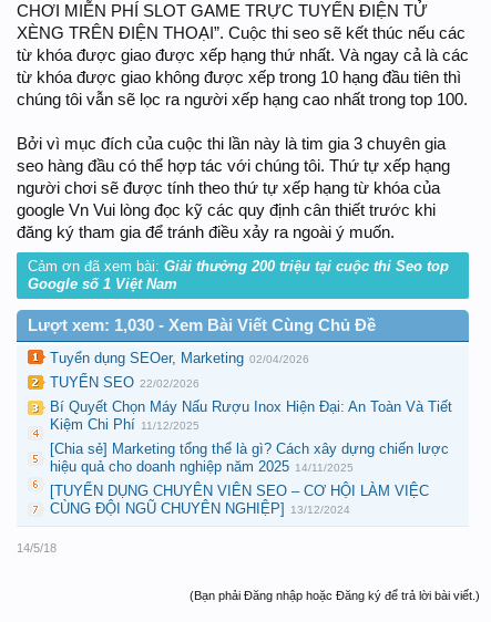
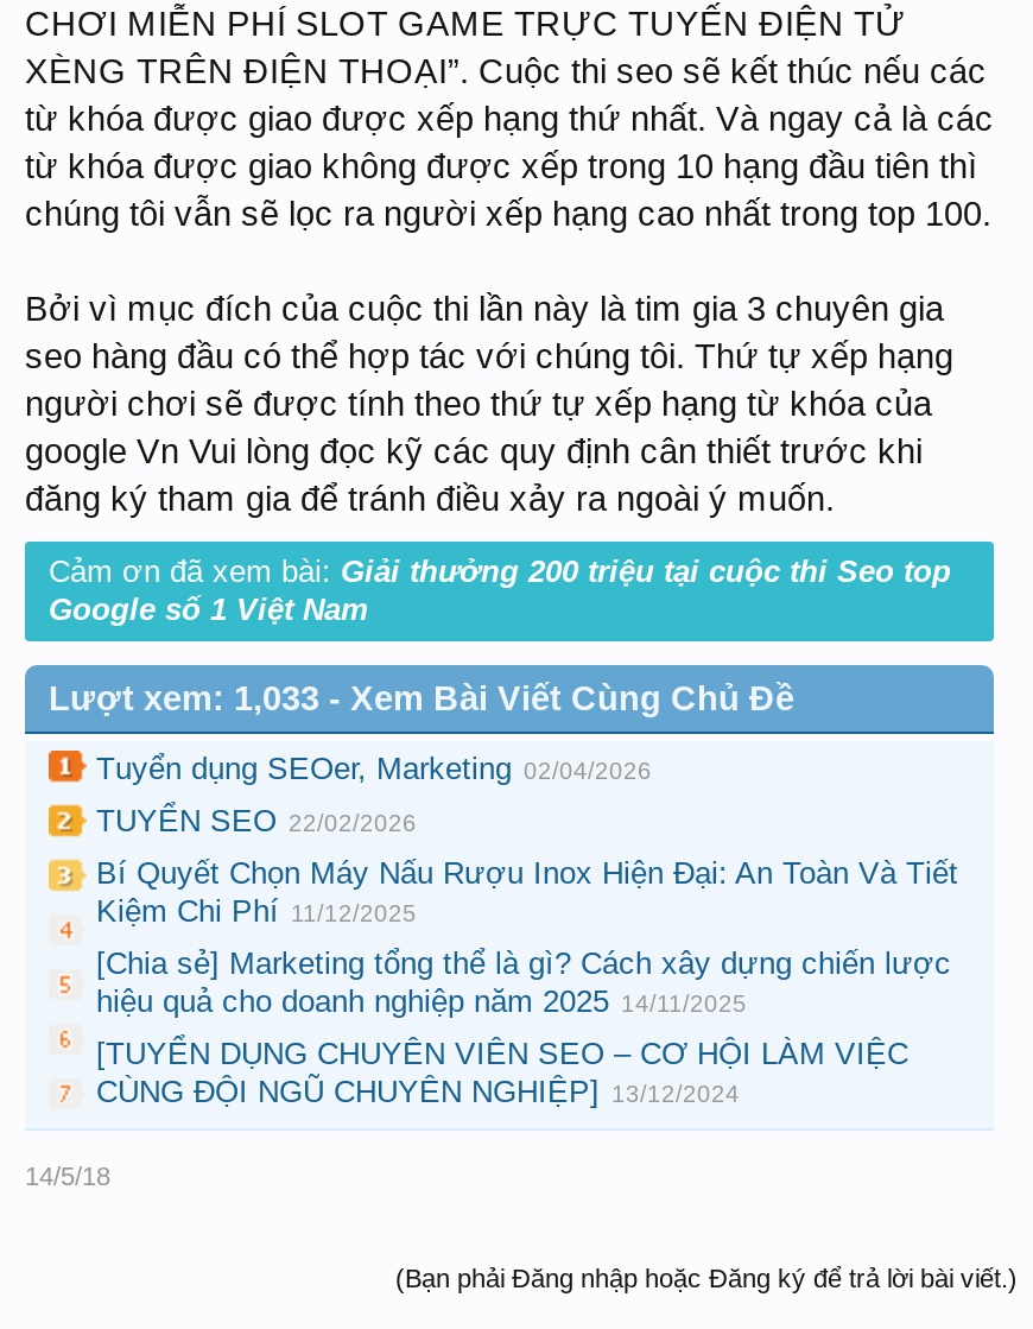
[28,317,376,334] Lượt xem: 1,030 - Xem Bài Viết Cùng Chủ Đề -> [49,680,794,718] Lượt xem: 1,033 - Xem Bài Viết Cùng Chủ Đề

